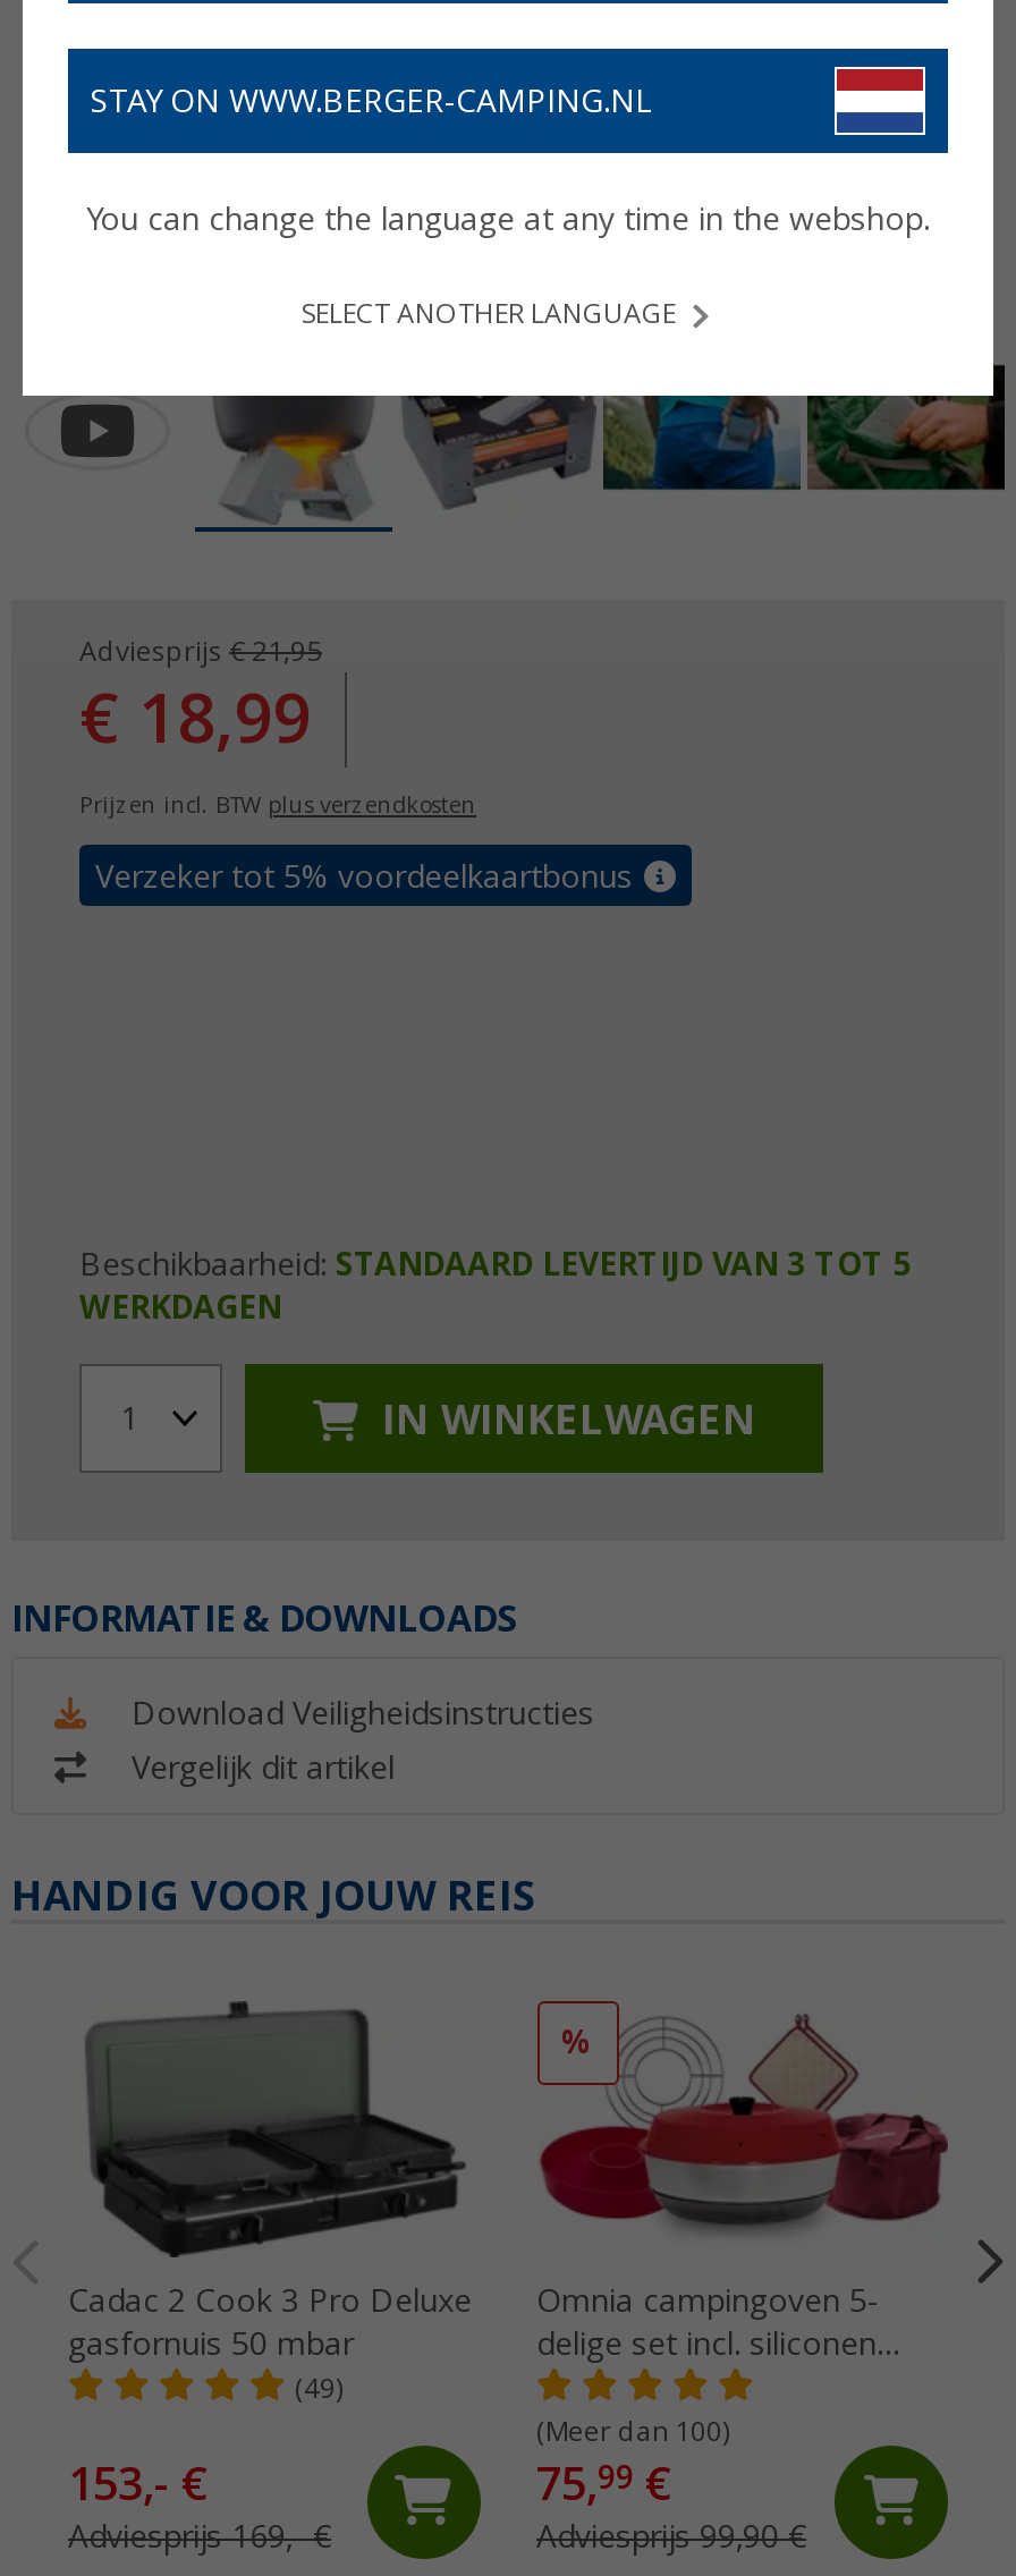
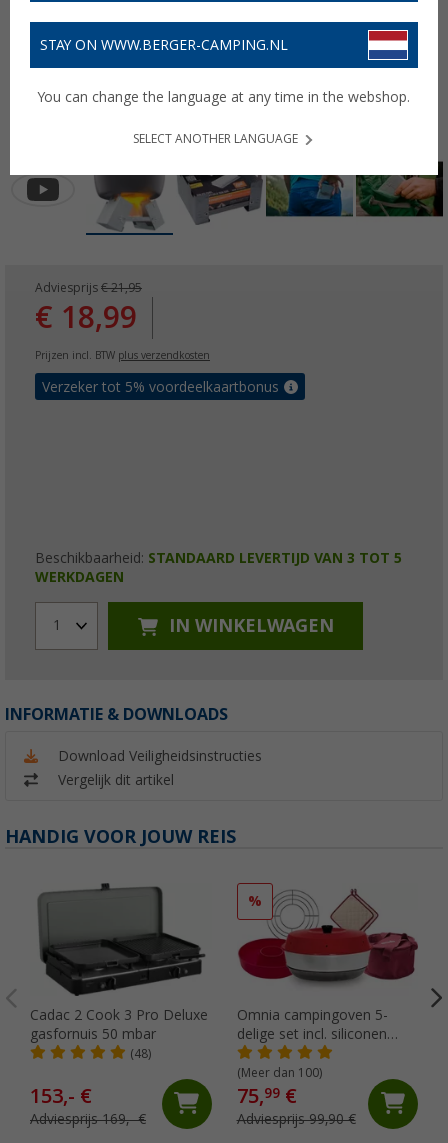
[295,2373,342,2405] (49) -> [130,1047,151,1061] (48)

